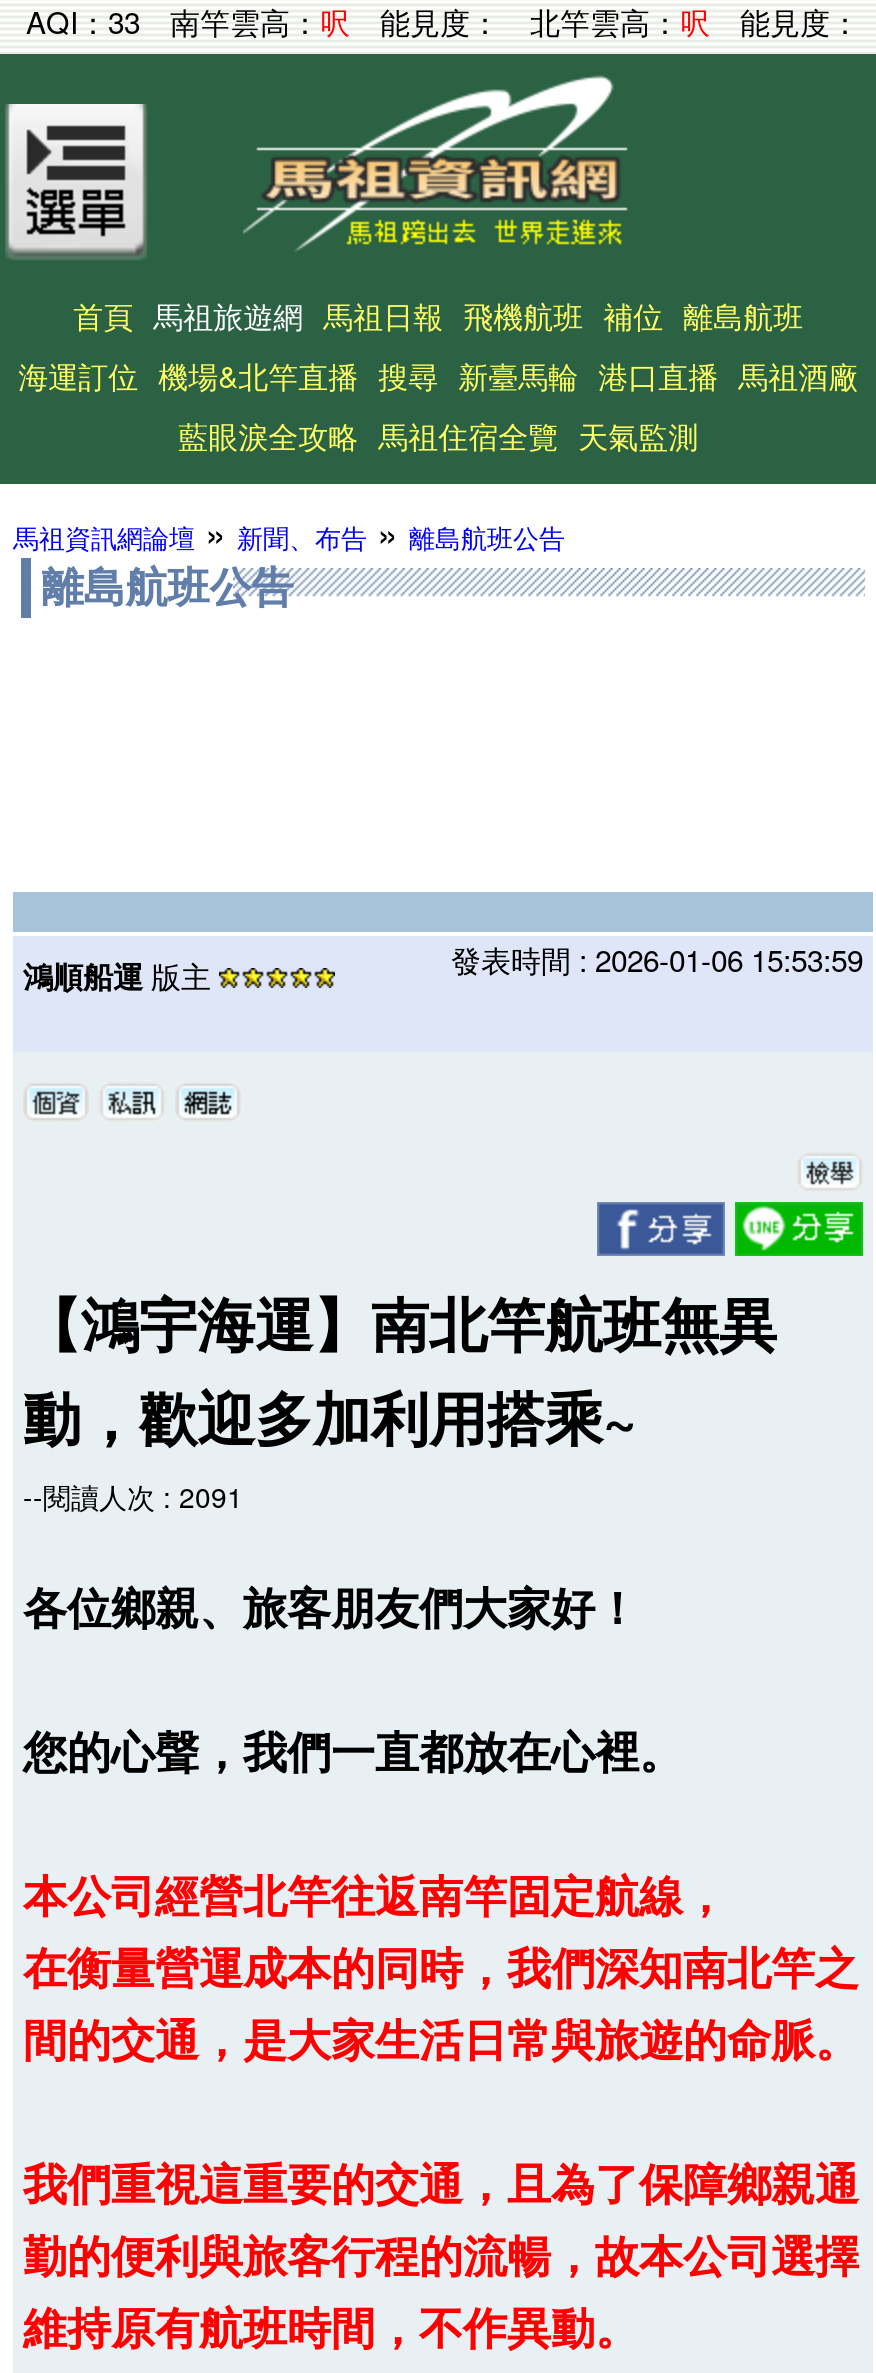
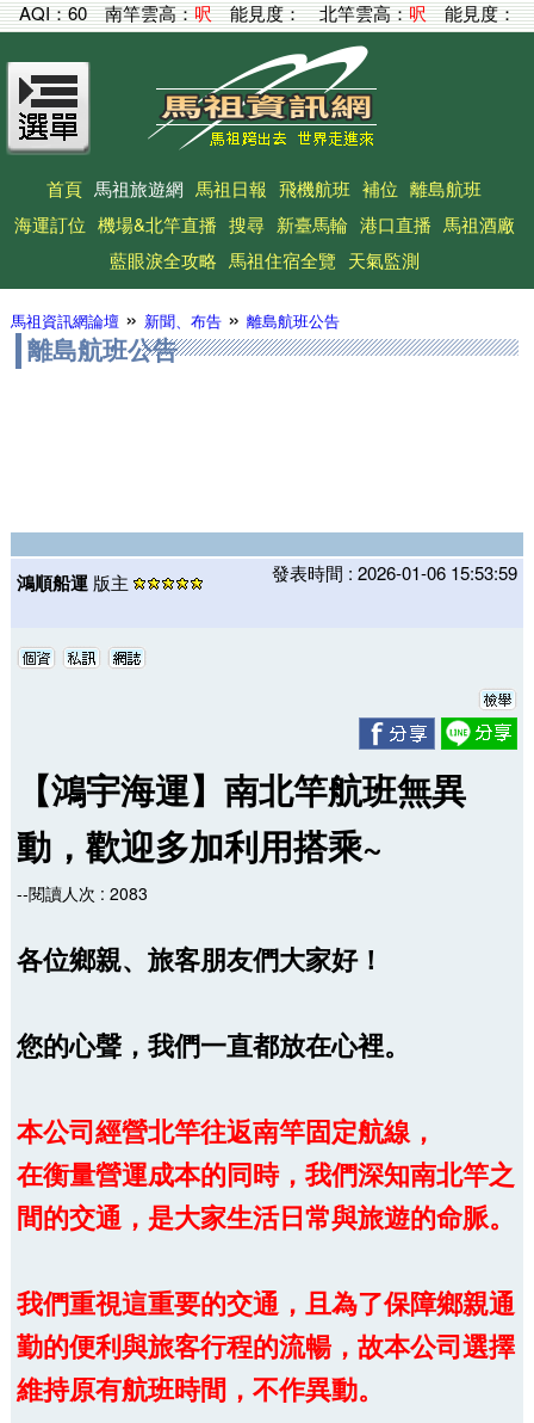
[26,0,860,42] AQI：33 南竿雲高：呎能見度：北竿雲高：呎能見度： -> [18,0,516,25] AQI：60 南竿雲高：呎能見度：北竿雲高：呎能見度：
[23,1476,243,1516] --閱讀人次 : 2091 -> [17,881,148,905] --閱讀人次 : 2083

